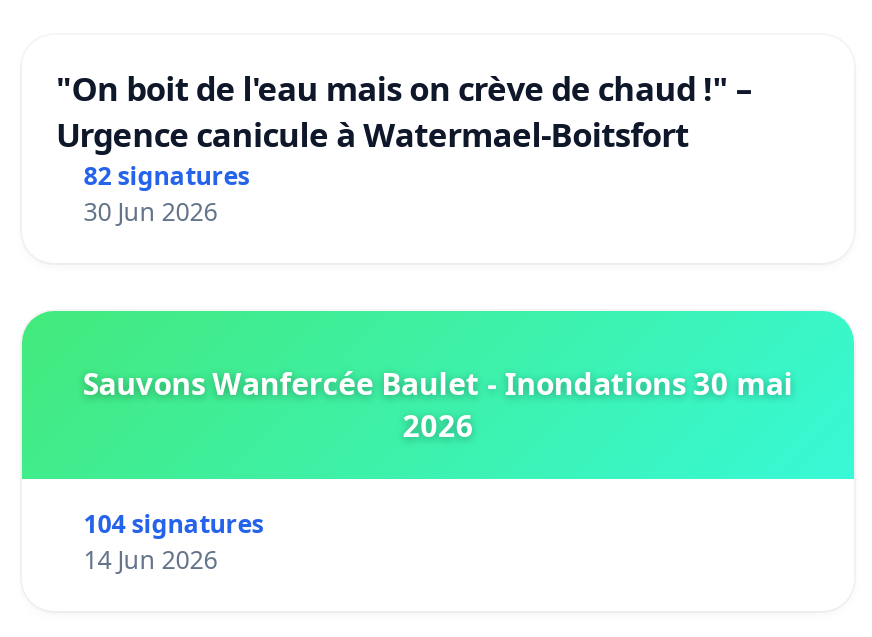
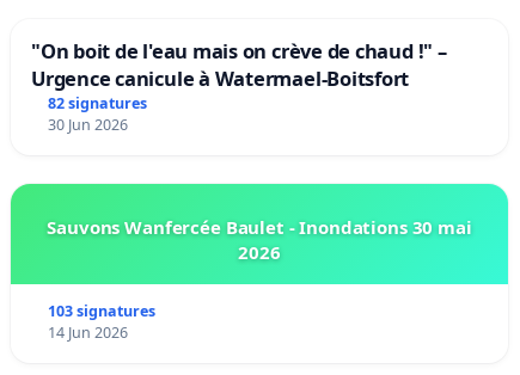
[84,506,264,540] 104 signatures -> [48,301,155,321] 103 signatures

